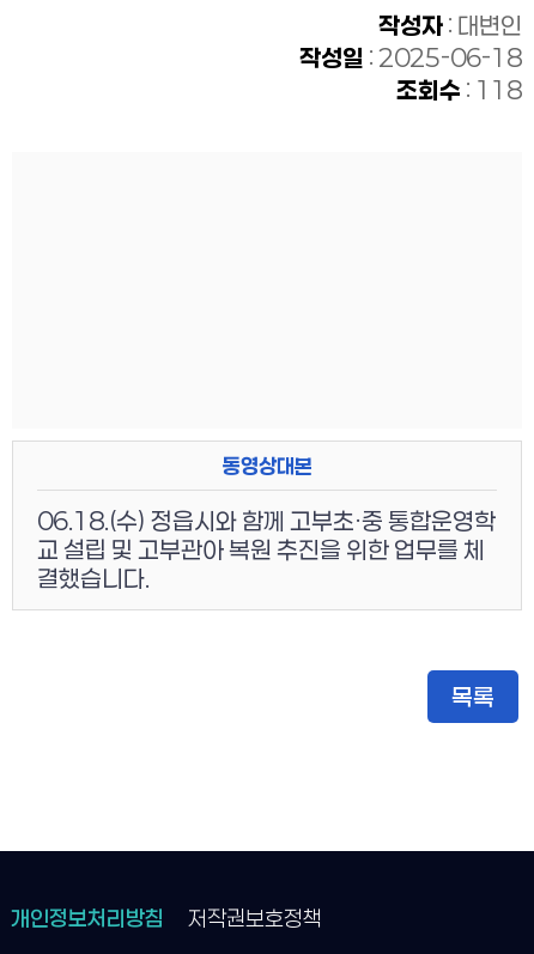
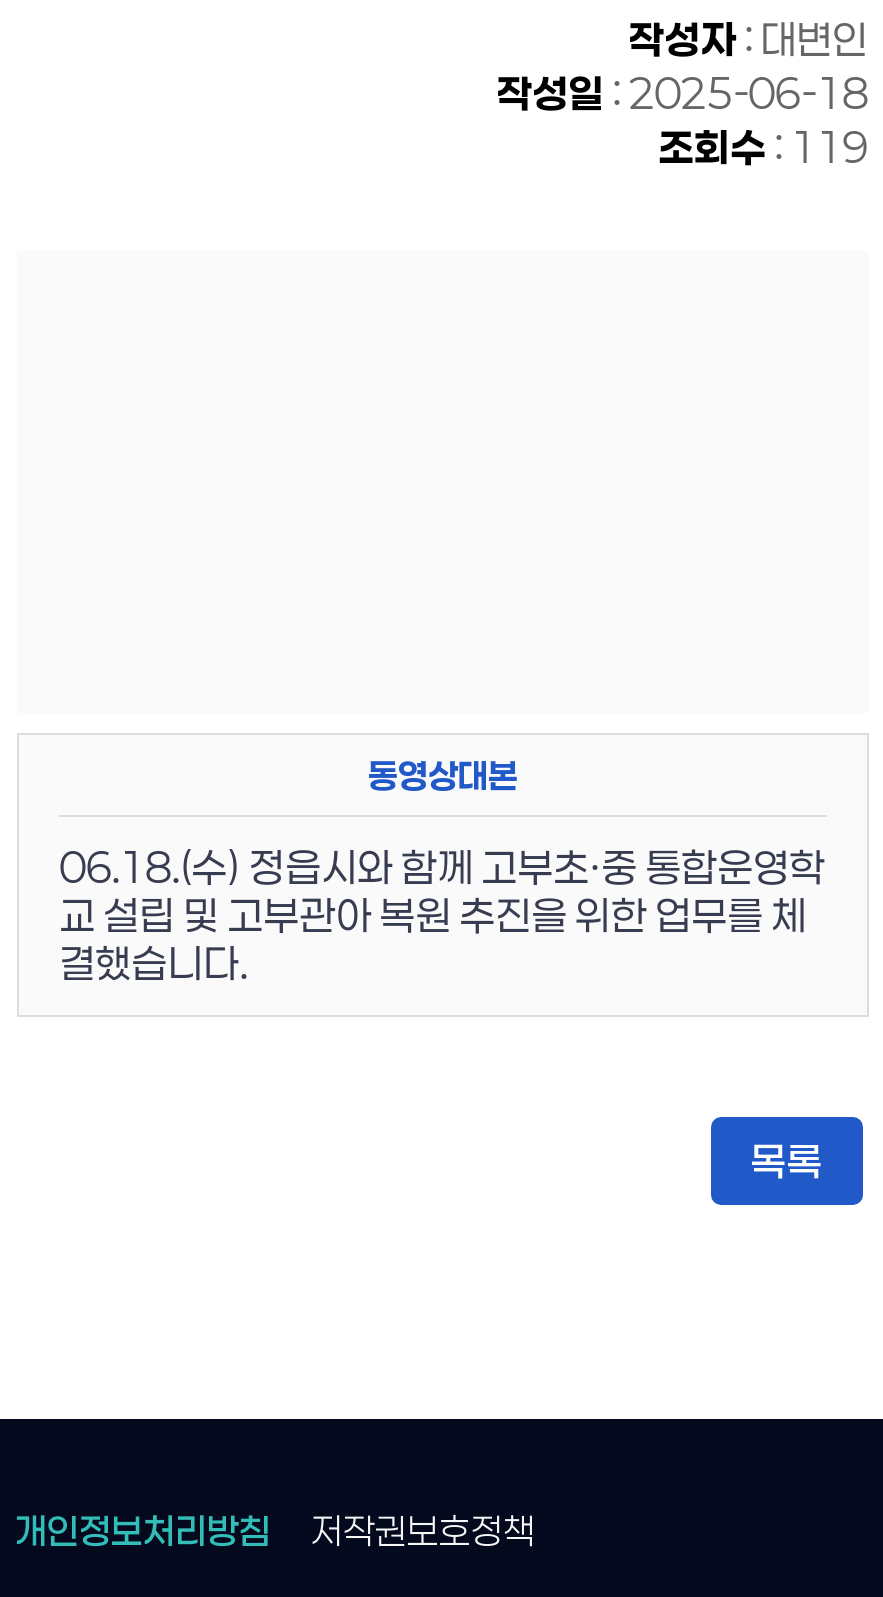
[396,75,522,104] 조회수: 118 -> [659,123,869,171] 조회수: 119

